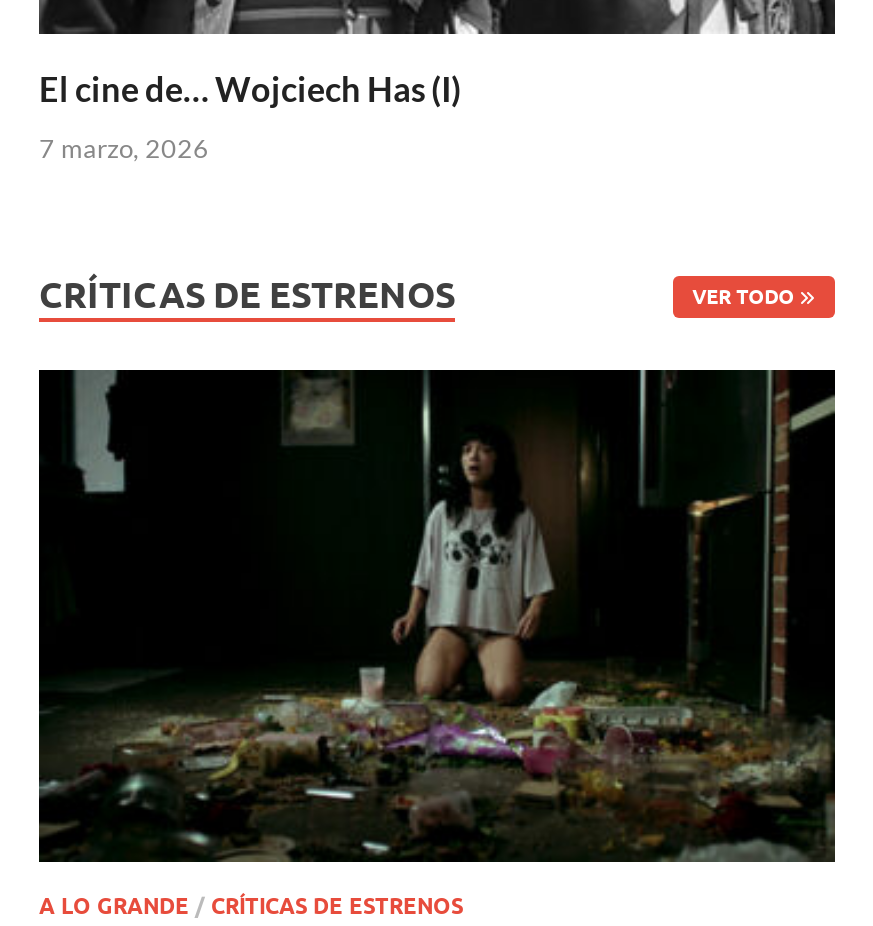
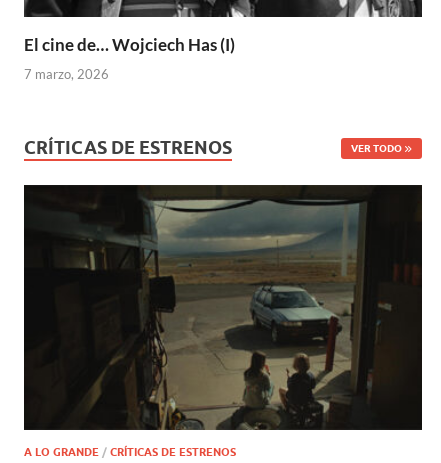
[39,370,837,864] [image] -> [25,185,423,431] [image]

